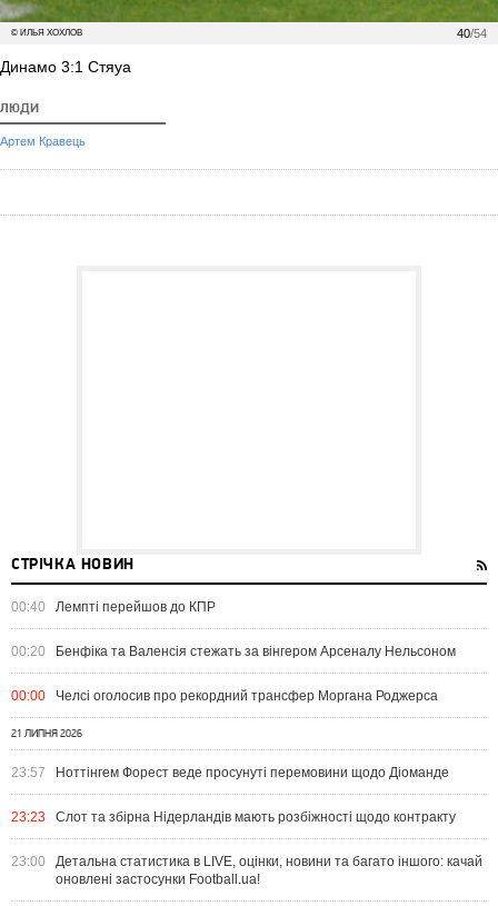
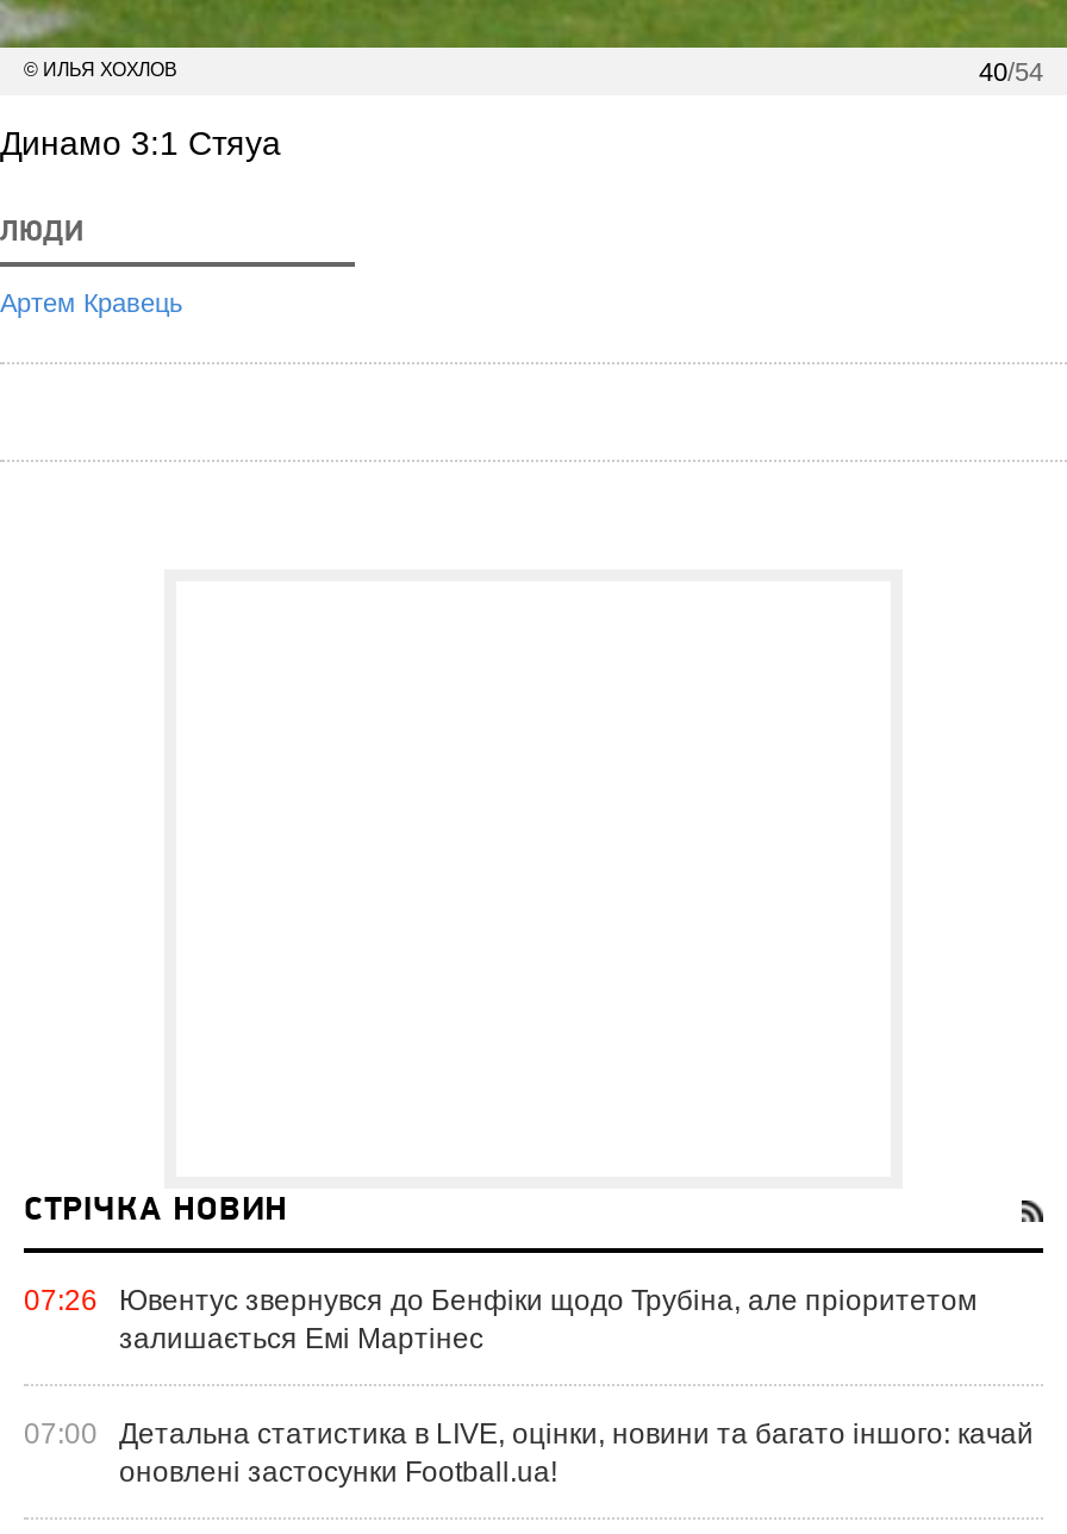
[11,599,456,869] 00:40 | Лемпті перейшов до КПР | 00:20 | Бенфіка та Валенсія стежать за вінгером Арсеналу Нельсоном | 00:00 | Челсі оголосив про рекордний трансфер Моргана Роджерса | 21 ЛИПНЯ 2026 | 23:57 | Ноттінгем Форест веде просунуті перемовини щодо Діоманде | 23:23 | Слот та збірна Нідерландів мають розбіжності щодо контракту | 23:00 -> [24,1284,976,1451] 07:26 | Ювентус звернувся до Бенфіки щодо Трубіна, але пріоритетом | залишається Емі Мартінес | 07:00

